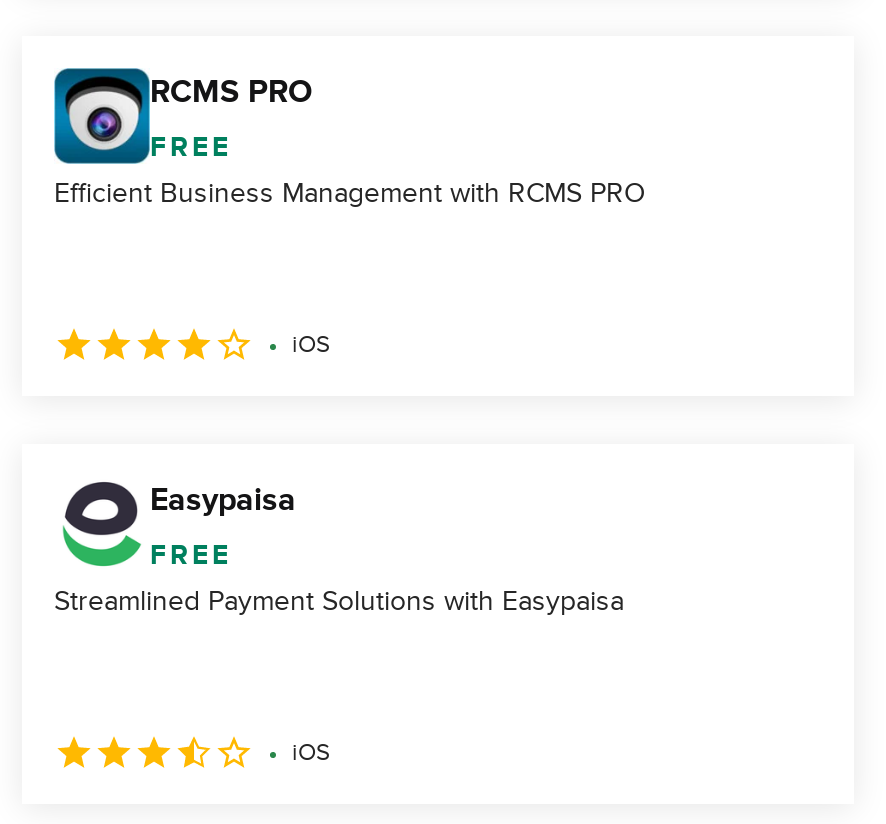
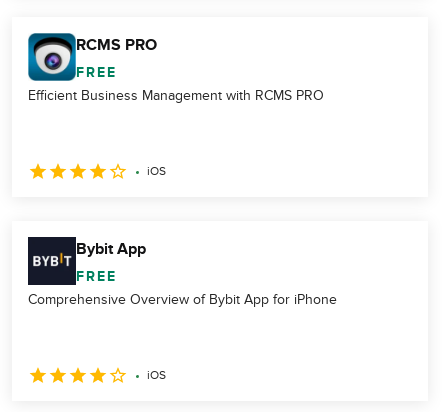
[54,476,296,570] [image] | Easypaisa -> [27,236,146,284] [image] | Bybit App
[54,584,624,618] Streamlined Payment Solutions with Easypaisa -> [28,291,337,308] Comprehensive Overview of Bybit App for iPhone

